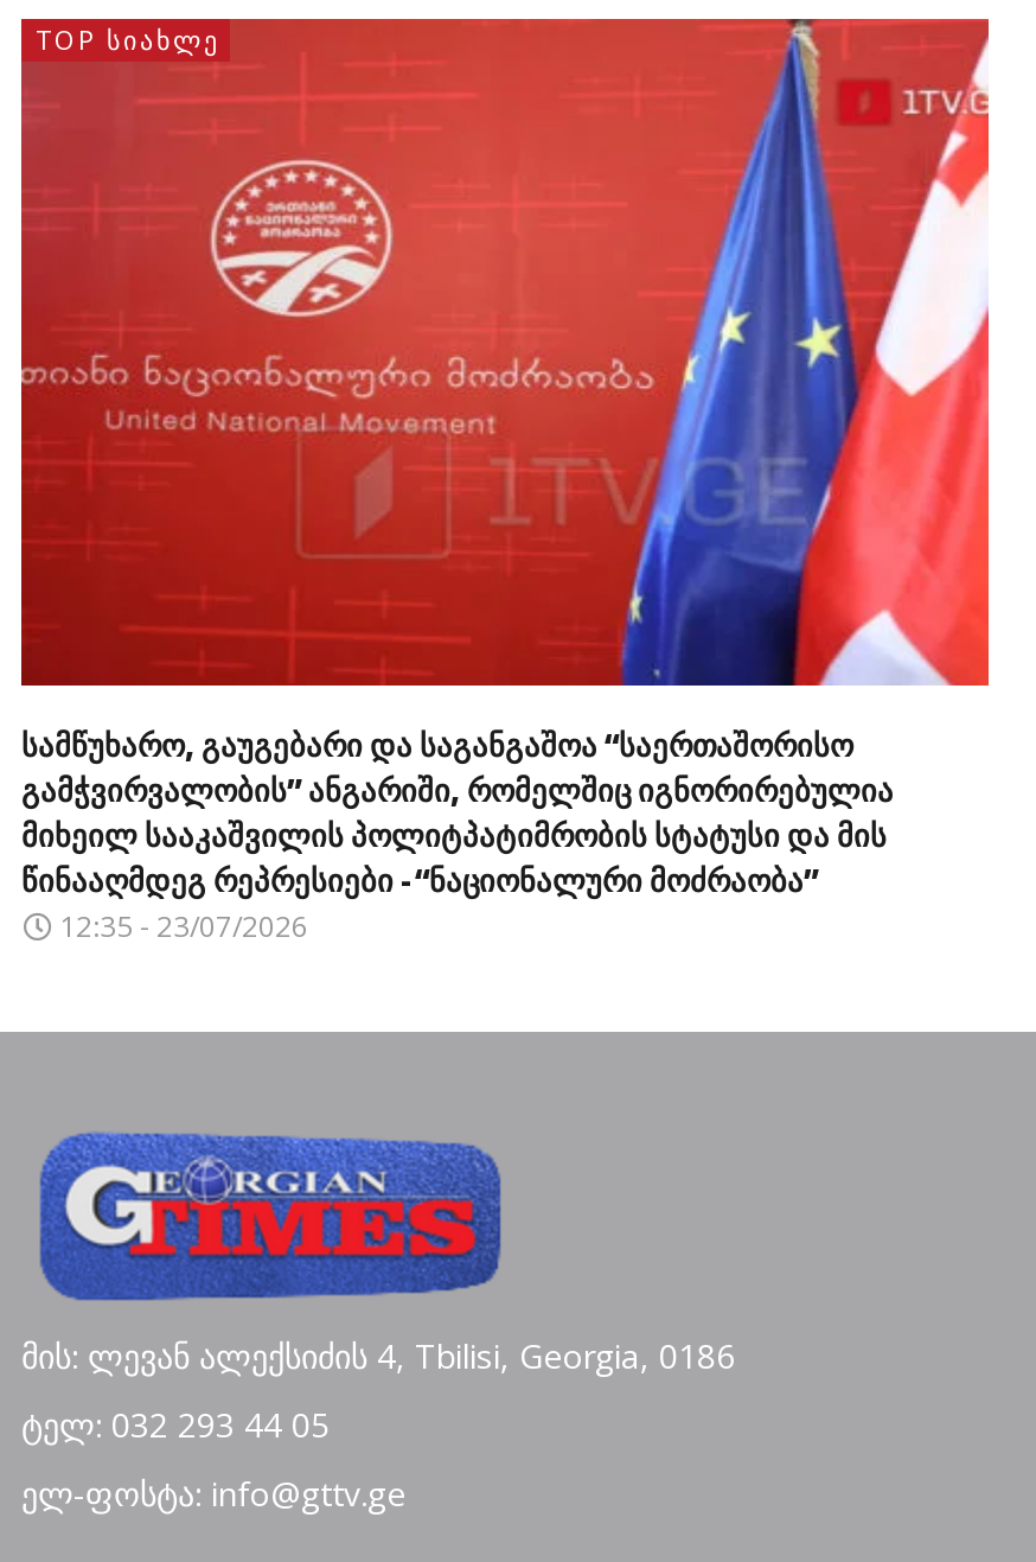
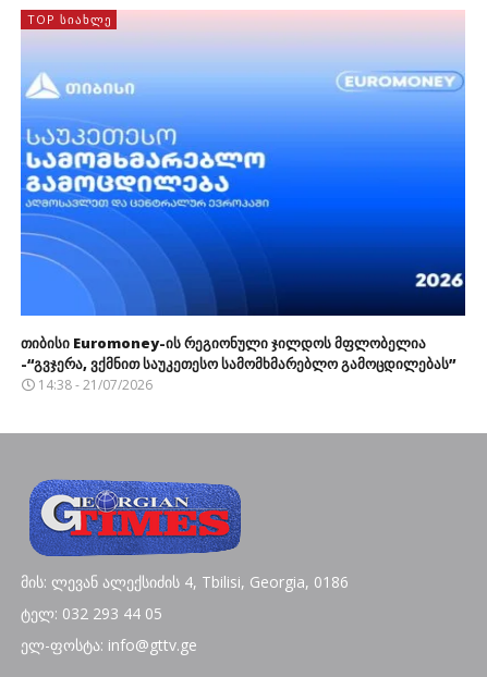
[19,17,991,947] [image] | სამწუხარო, გაუგებარი და საგანგაშოა “საერთაშორისო | გამჭვირვალობის” ანგარიში, რომელშიც იგნორირებულია | მიხეილ სააკაშვილის პოლიტპატიმრობის სტატუსი და მის | წინააღმდეგ რეპრესიები -“ნაციონალური მოძრაობა” | 12:35 - 23/07/2026 -> [20,10,466,394] [image] | თიბისი Euromoney-ის რეგიონული ჯილდოს მფლობელია | -“გვჯერა, ვქმნით საუკეთესო სამომხმარებლო გამოცდილებას” | 14:38 - 21/07/2026

